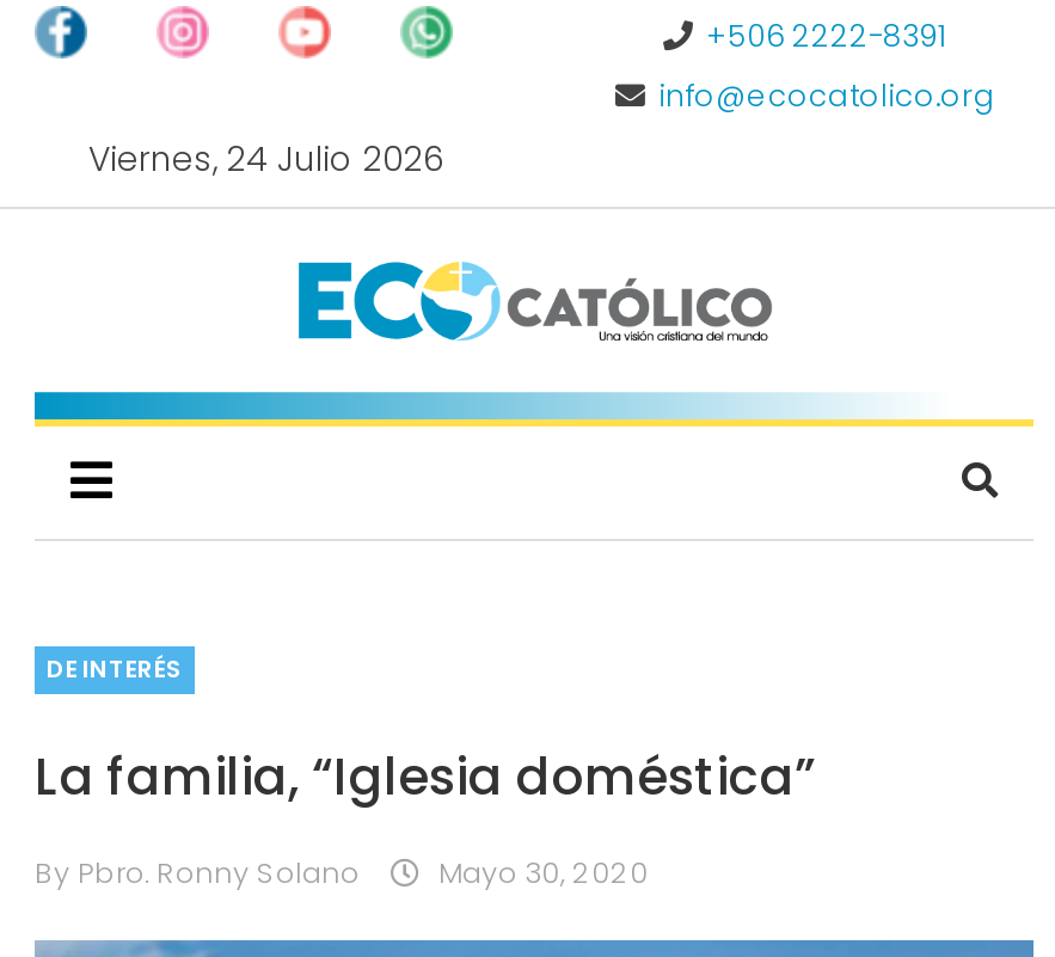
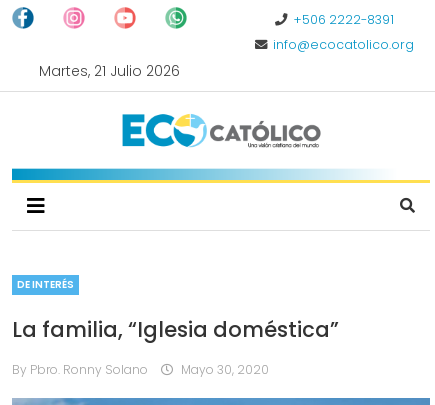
[88,135,444,183] Viernes, 24 Julio 2026 -> [38,61,179,81] Martes, 21 Julio 2026

